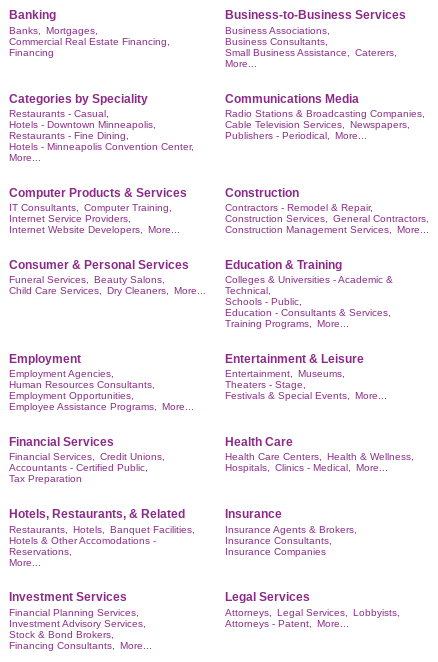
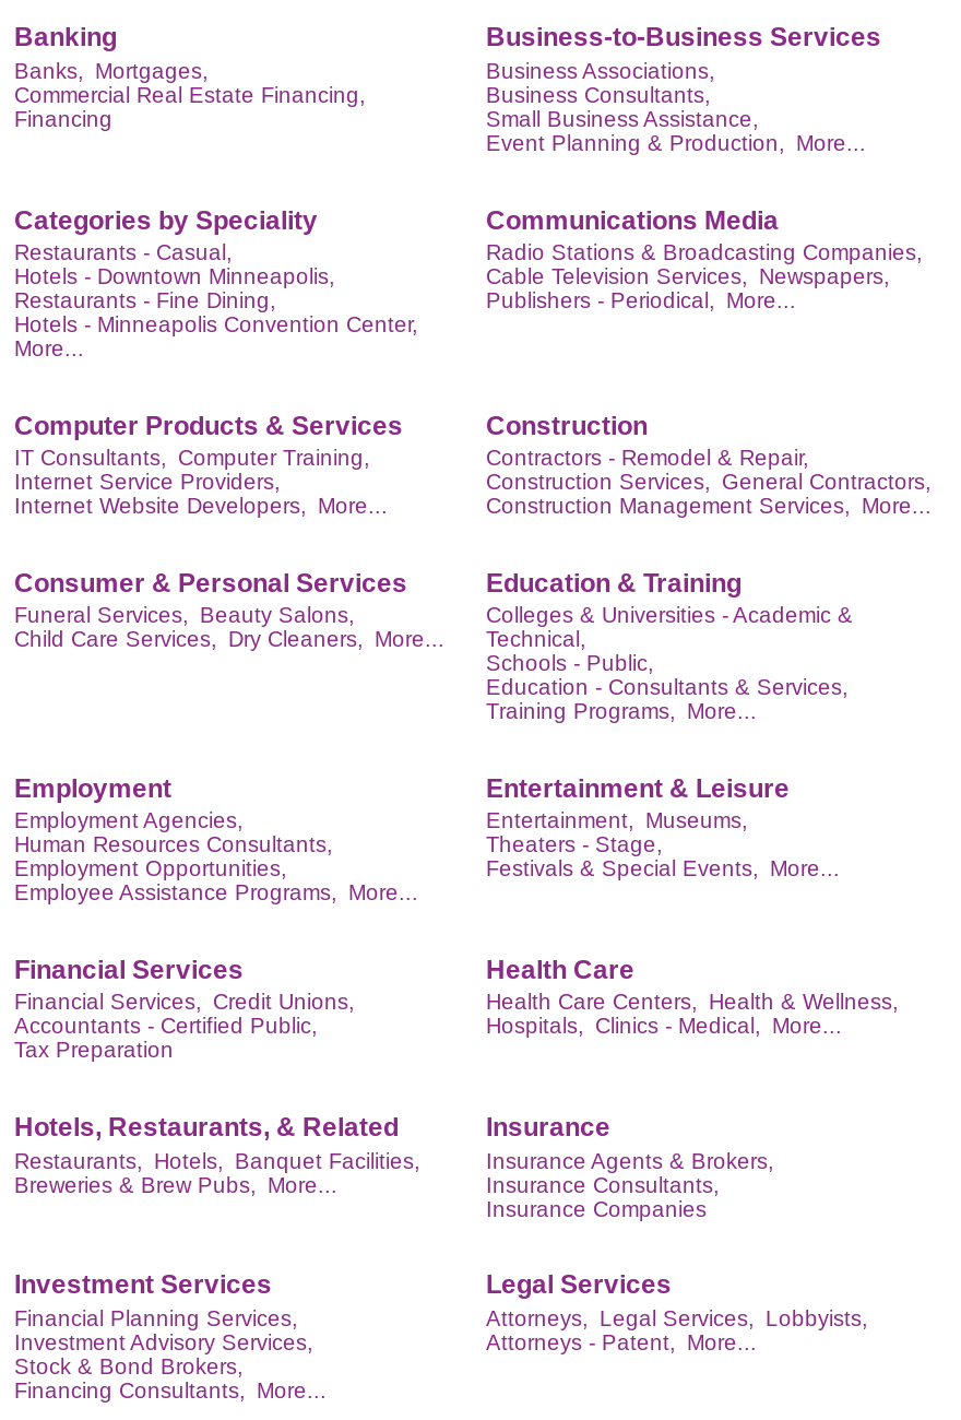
[225,47,397,69] Small Business Assistance, Caterers, | More... -> [486,107,866,155] Small Business Assistance, | Event Planning & Production, More...
[9,534,156,567] Hotels & Other Accomodations - | Reservations, | More... -> [14,1172,337,1196] Breweries & Brew Pubs, More...

